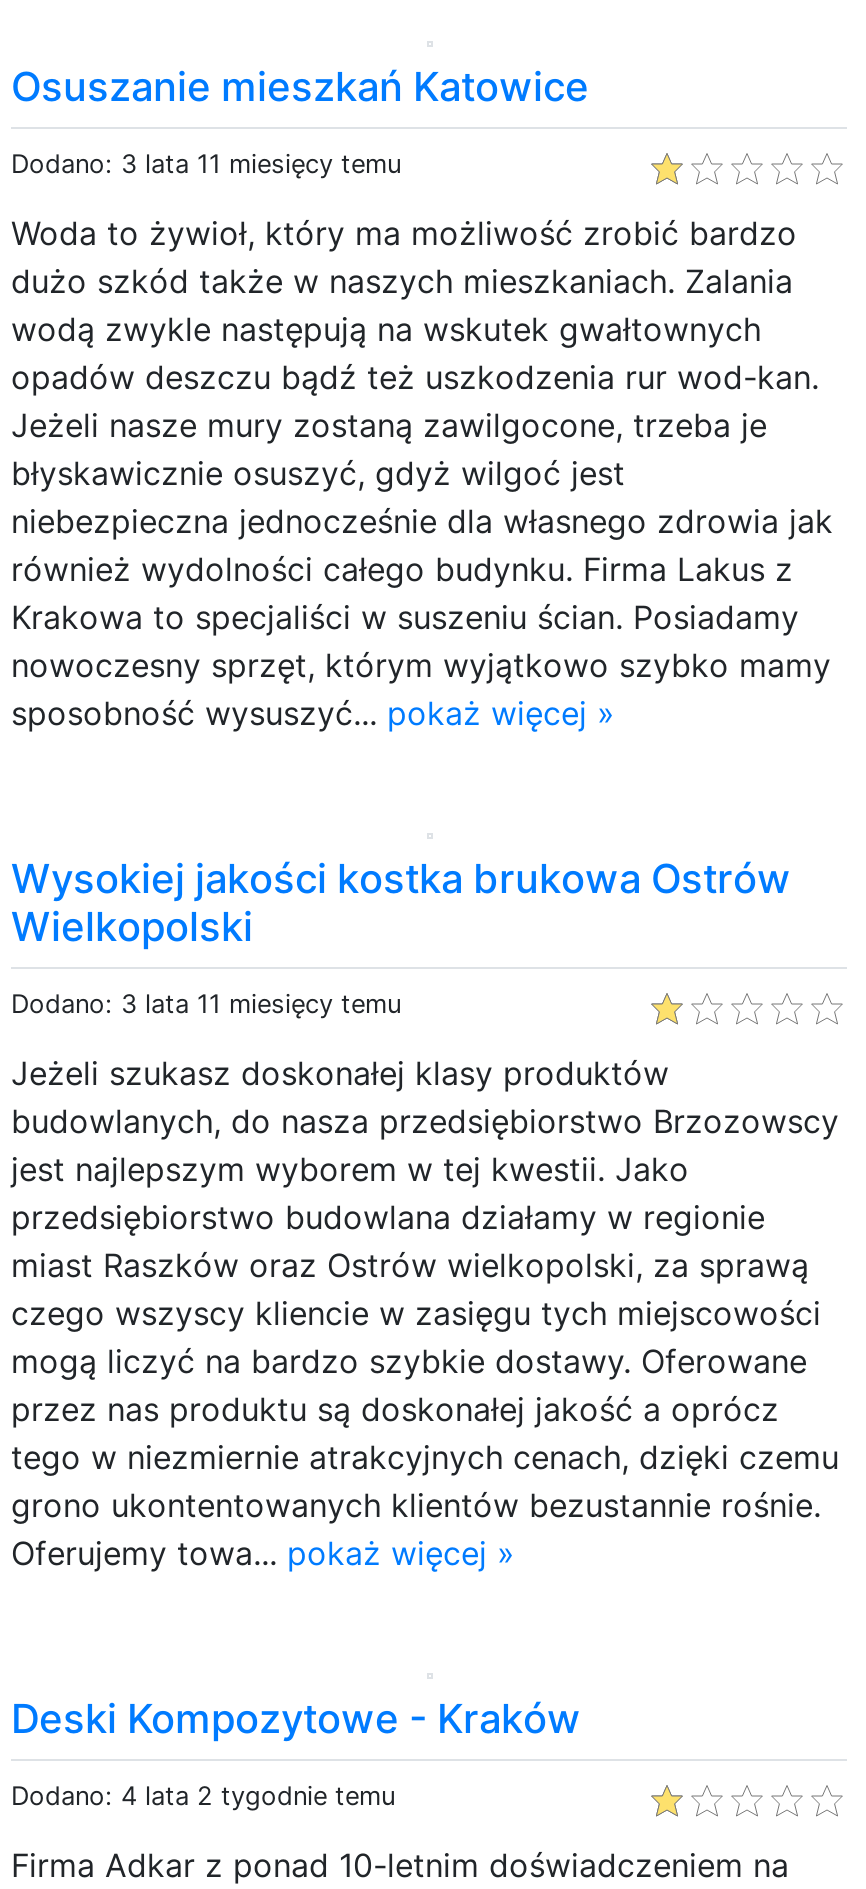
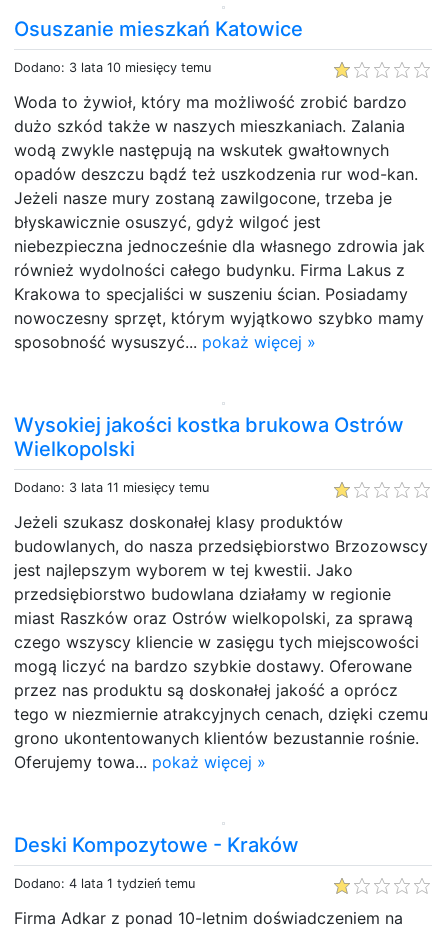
[11,148,401,178] Dodano: 3 lata 11 miesięcy temu -> [14,60,211,75] Dodano: 3 lata 10 miesięcy temu
[11,1780,395,1810] Dodano: 4 lata 2 tygodnie temu -> [14,876,195,891] Dodano: 4 lata 1 tydzień temu

